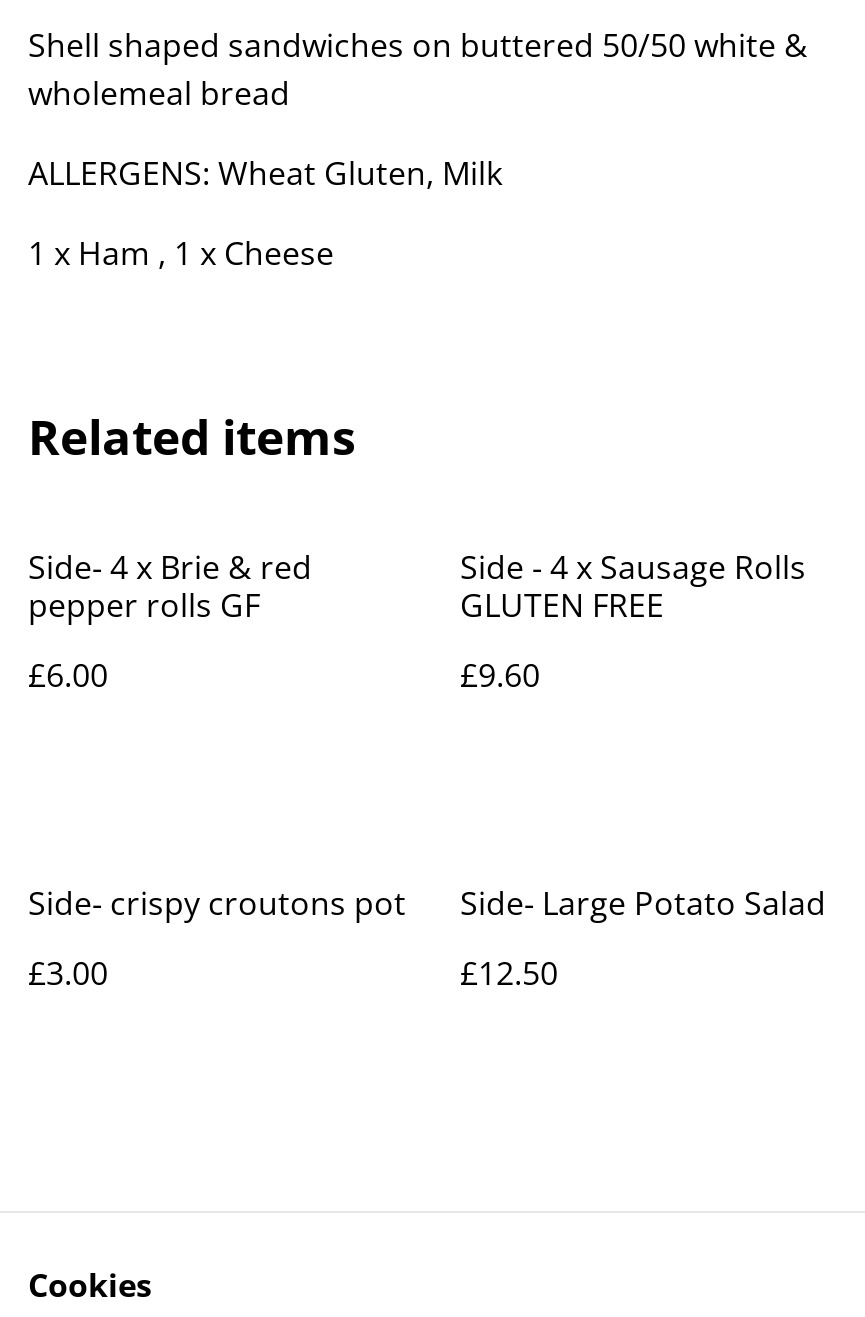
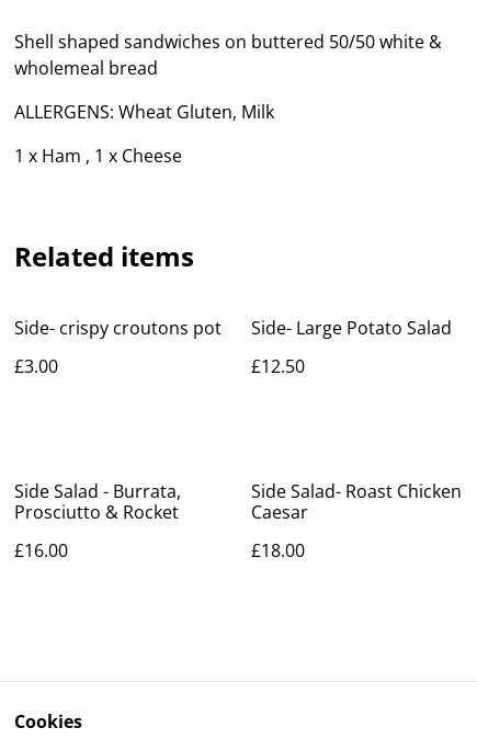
[28,545,312,697] Side- 4 x Brie & red | pepper rolls GF | £6.00 -> none
[460,545,806,697] Side - 4 x Sausage Rolls | GLUTEN FREE | £9.60 -> none
moved [28,881,826,995] -> [14,316,452,378]: Side- crispy croutons pot | £3.00 | Side- Large Potato Salad | £12.50
none -> [14,479,181,562] Side Salad - Burrata, | Prosciutto & Rocket | £16.00
none -> [251,479,462,562] Side Salad- Roast Chicken | Caesar | £18.00

